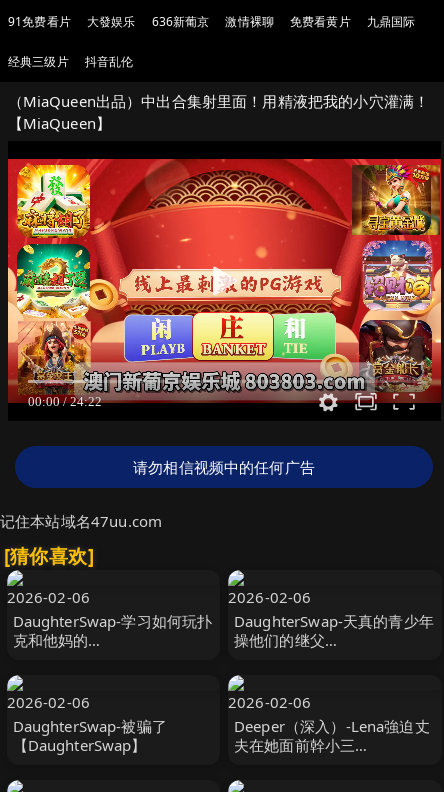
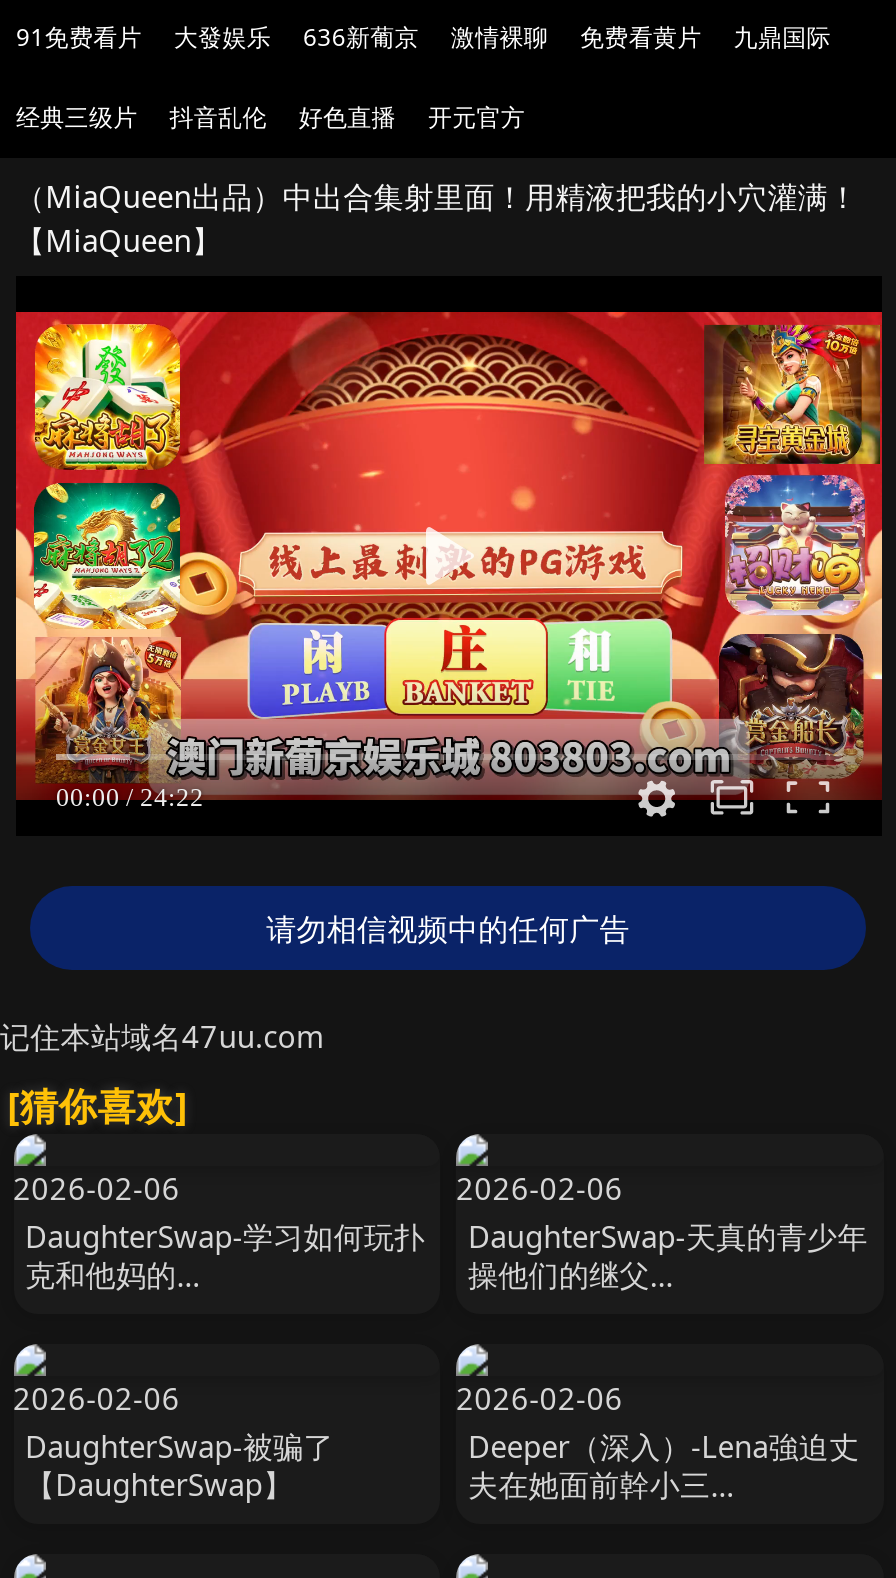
none -> [299,100,525,134] 好色直播 | 开元官方

